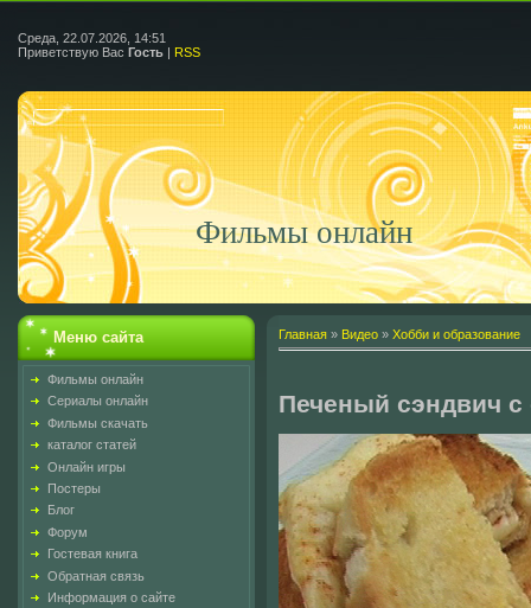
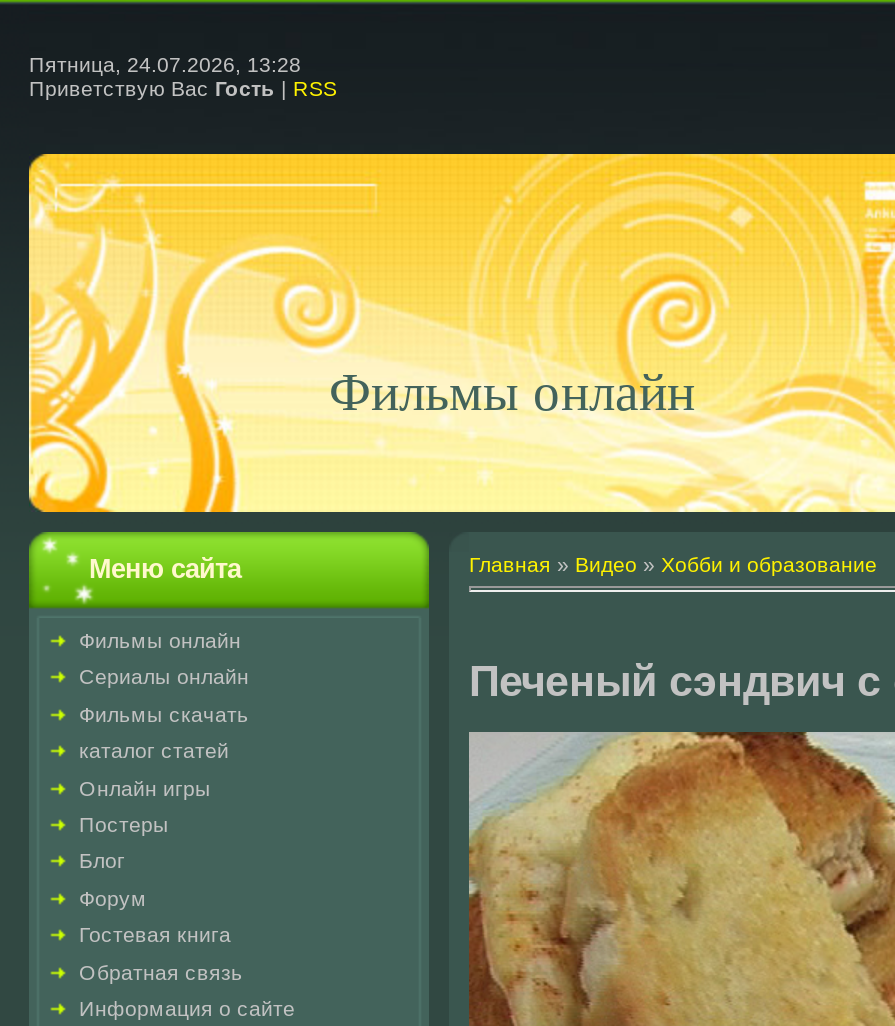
[18,31,166,45] Среда, 22.07.2026, 14:51 -> [29,52,301,76] Пятница, 24.07.2026, 13:28

